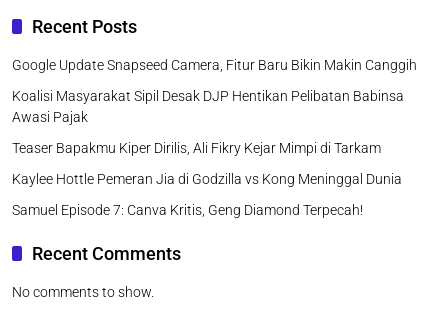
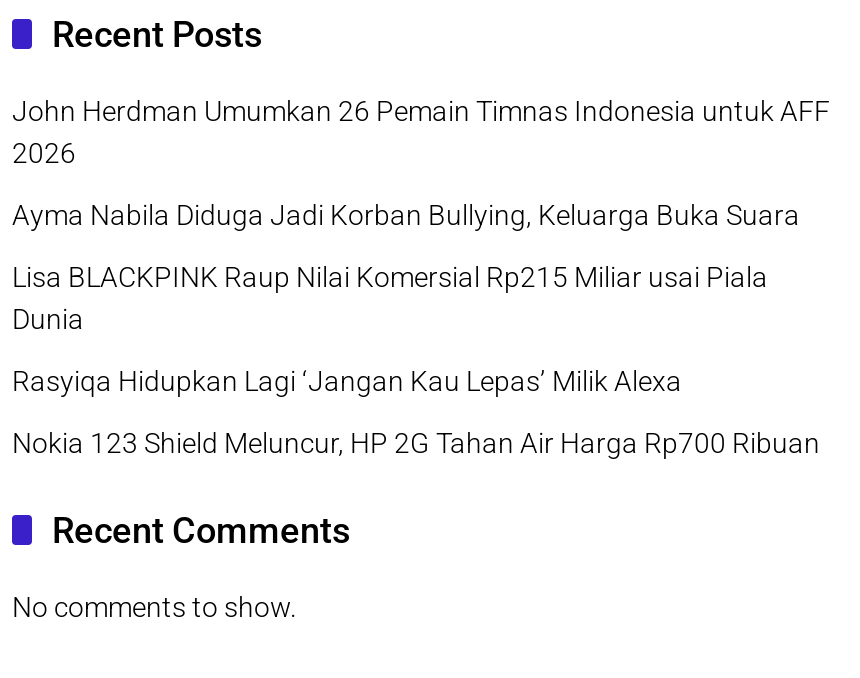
[12,57,417,73] Google Update Snapseed Camera, Fitur Baru Bikin Makin Canggih -> [12,94,830,168] John Herdman Umumkan 26 Pemain Timnas Indonesia untuk AFF | 2026
[12,88,404,125] Koalisi Masyarakat Sipil Desak DJP Hentikan Pelibatan Babinsa | Awasi Pajak -> [12,198,800,230] Ayma Nabila Diduga Jadi Korban Bullying, Keluarga Buka Suara
[12,140,381,156] Teaser Bapakmu Kiper Dirilis, Ali Fikry Kejar Mimpi di Tarkam -> [12,260,768,334] Lisa BLACKPINK Raup Nilai Komersial Rp215 Miliar usai Piala | Dunia
[12,171,402,187] Kaylee Hottle Pemeran Jia di Godzilla vs Kong Meninggal Dunia -> [12,364,682,396] Rasyiqa Hidupkan Lagi ‘Jangan Kau Lepas’ Milik Alexa
[12,202,363,218] Samuel Episode 7: Canva Kritis, Geng Diamond Terpecah! -> [12,426,820,458] Nokia 123 Shield Meluncur, HP 2G Tahan Air Harga Rp700 Ribuan

